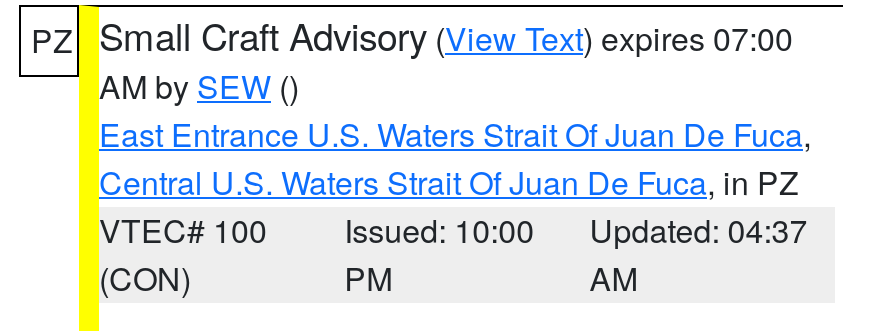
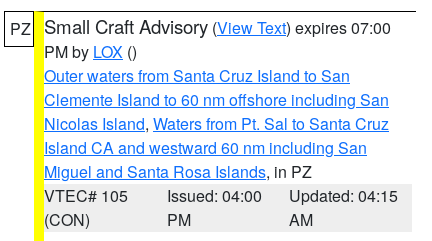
[99,63,811,253] AM by SEW () | East Entrance U.S. Waters Strait Of Juan De Fuca, | Central U.S. Waters Strait Of Juan De Fuca, in PZ | VTEC# 100 -> [44,40,389,207] PM by LOX () | Outer waters from Santa Cruz Island to San | Clemente Island to 60 nm offshore including San | Nicolas Island, Waters from Pt. Sal to Santa Cruz | Island CA and westward 60 nm including San | Miguel and Santa Rosa Islands, in PZ | VTEC# 105
[344,207,534,253] Issued: 10:00 -> [167,184,262,207] Issued: 04:00
[589,207,807,253] Updated: 04:37 -> [289,184,398,207] Updated: 04:15

